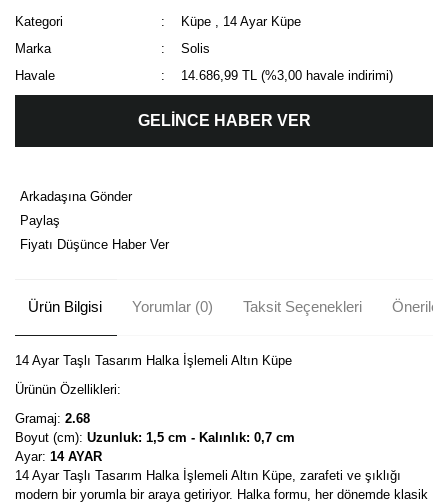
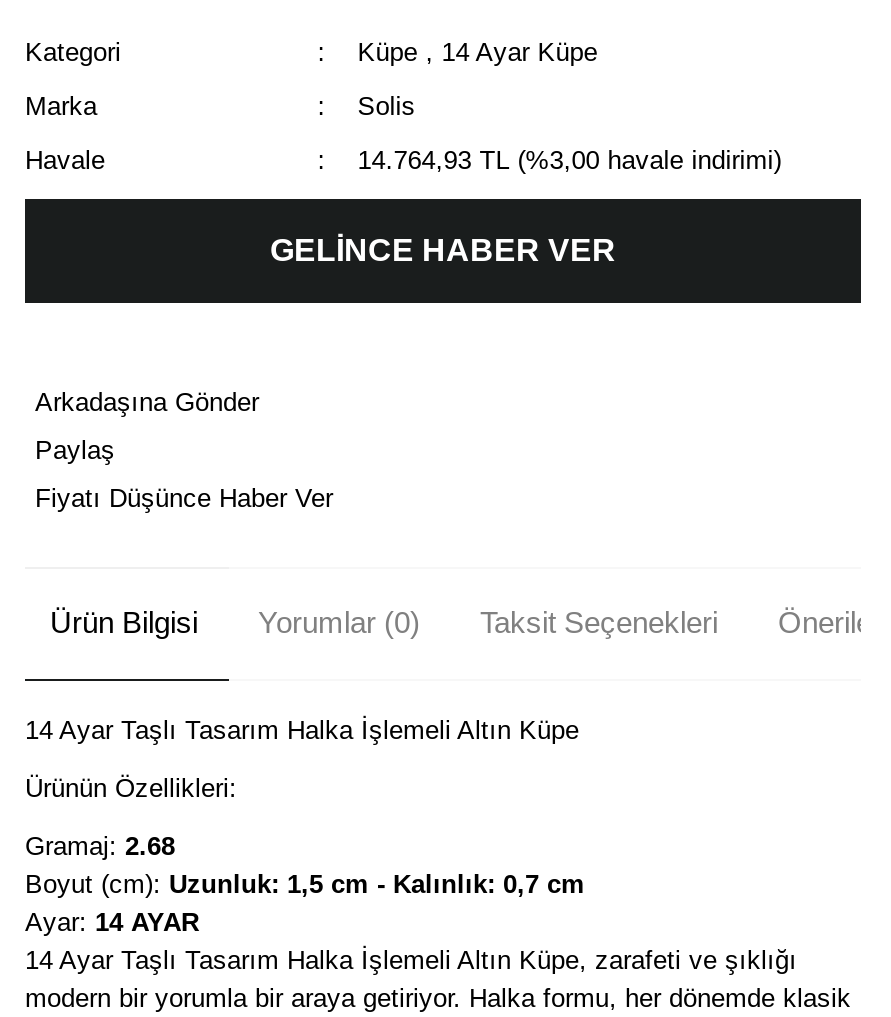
[181,67,393,82] 14.686,99 TL (%3,00 havale indirimi) -> [358,144,782,174] 14.764,93 TL (%3,00 havale indirimi)

